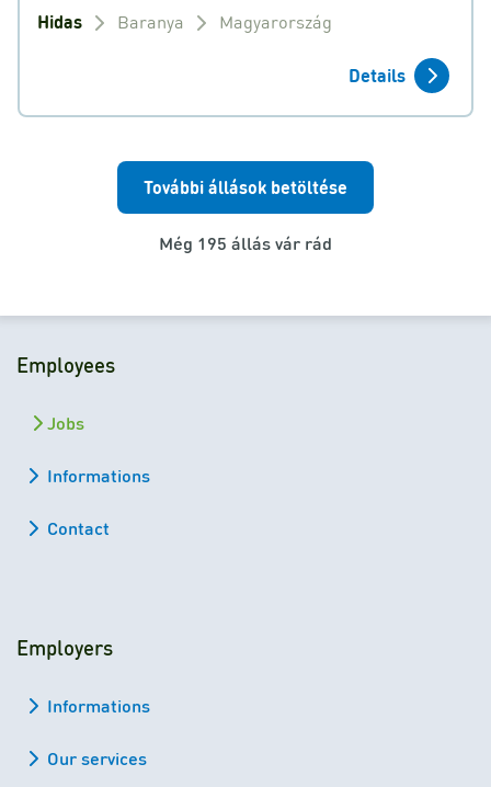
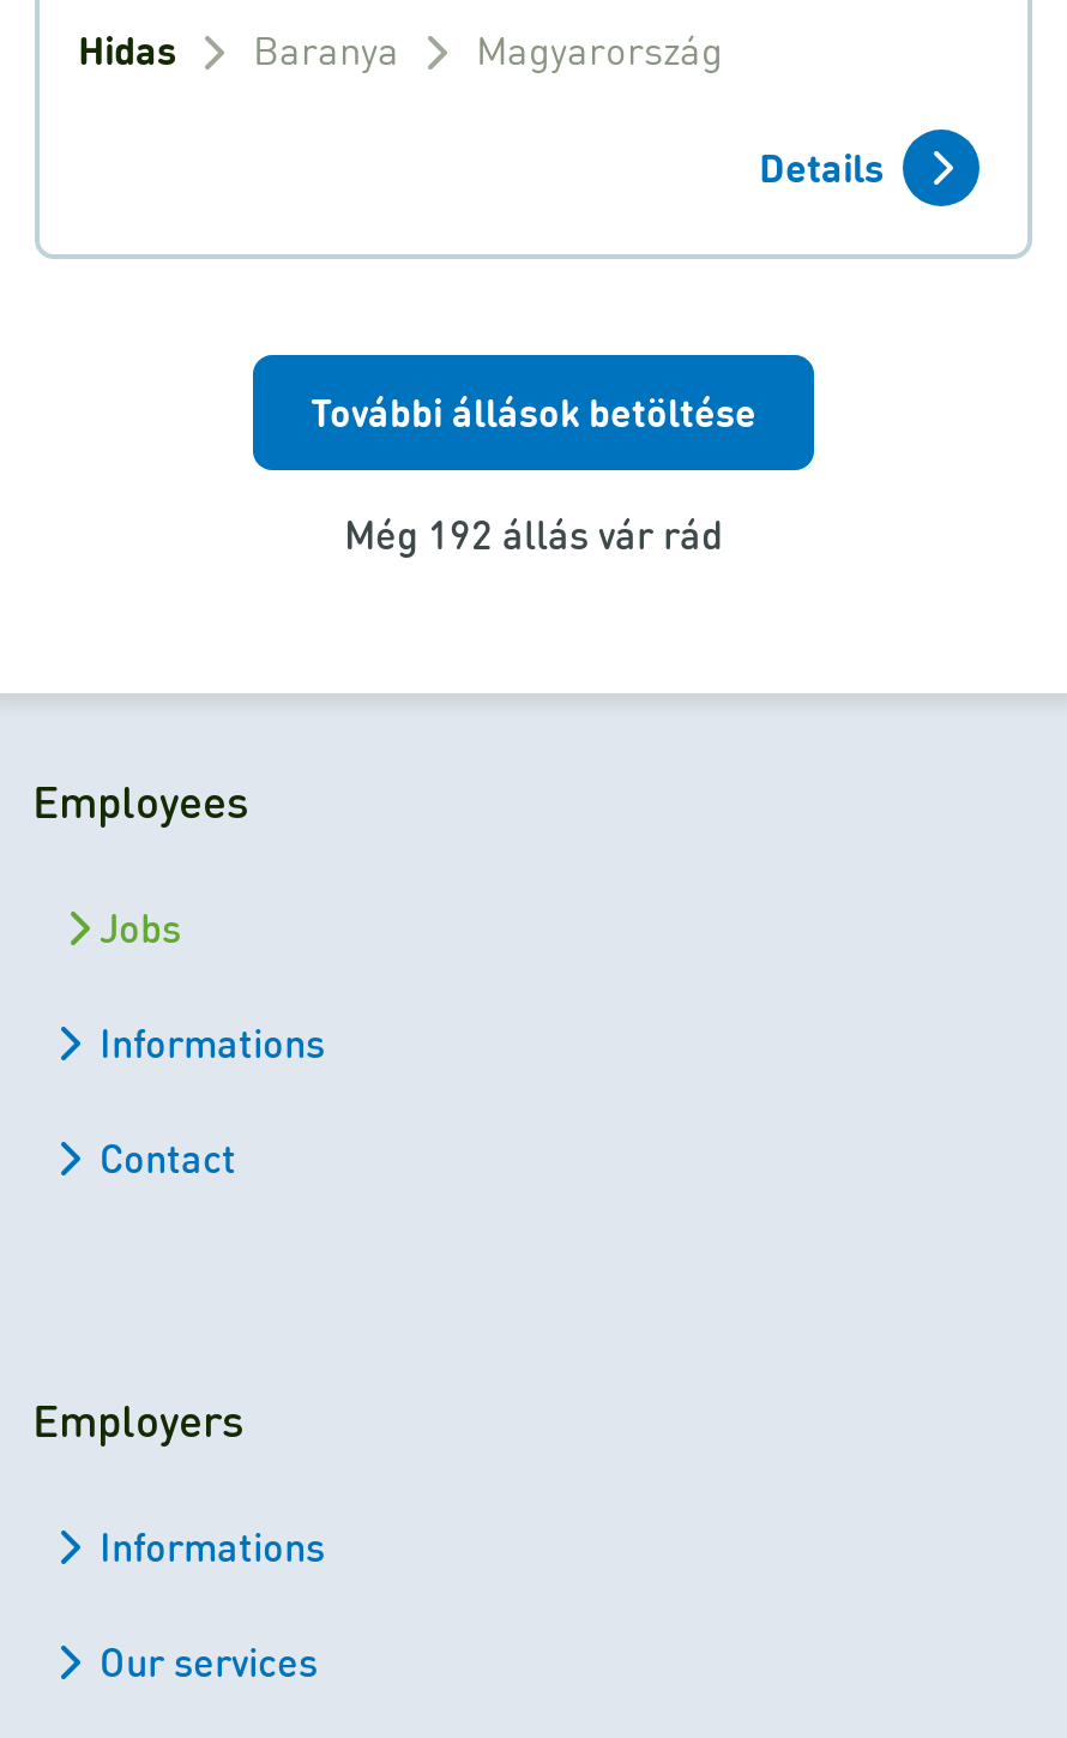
[159,231,332,254] Még 195 állás vár rád -> [344,509,723,559] Még 192 állás vár rád

